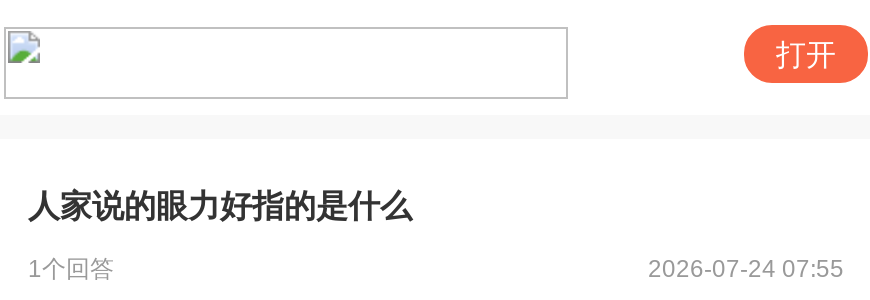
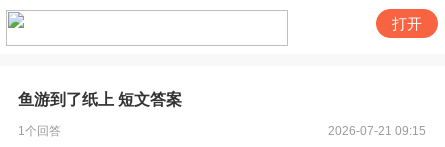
[28,189,412,223] 人家说的眼力好指的是什么 -> [18,91,182,108] 鱼游到了纸上 短文答案
[648,255,844,283] 2026-07-24 07:55 -> [328,124,426,138] 2026-07-21 09:15

